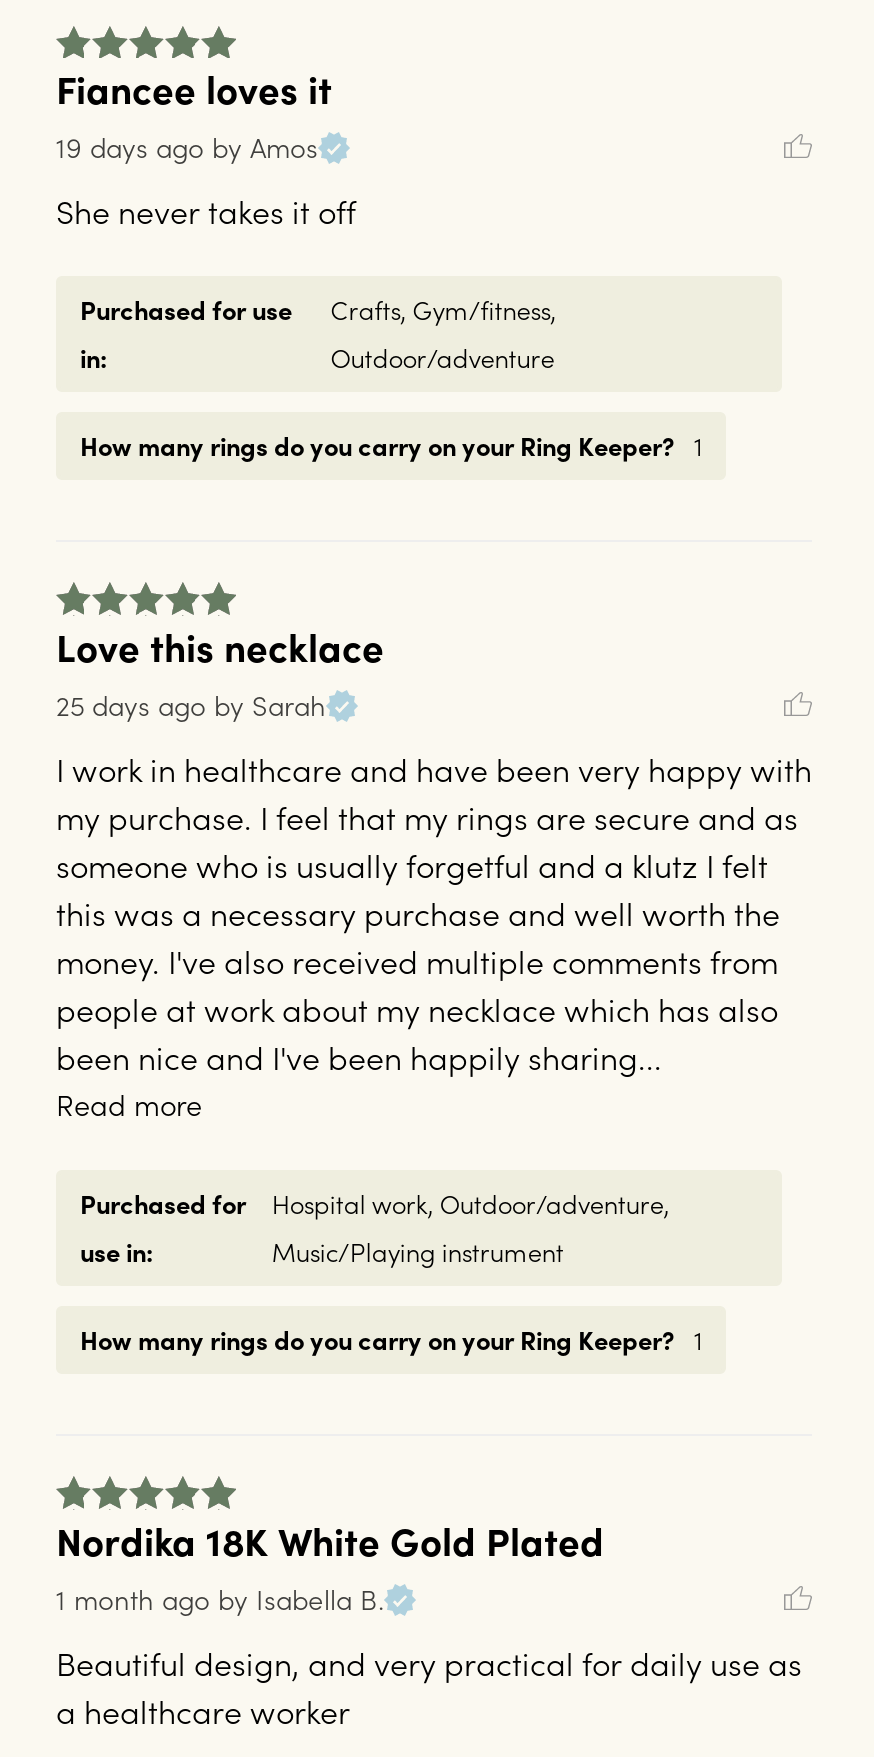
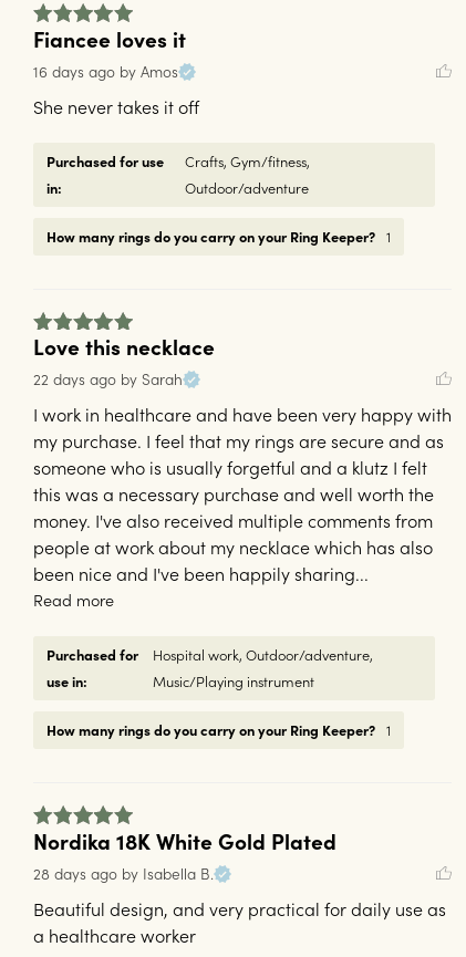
[56,129,318,167] 19 days ago by Amos -> [33,61,178,82] 16 days ago by Amos
[56,686,326,724] 25 days ago by Sarah -> [33,369,183,390] 22 days ago by Sarah
[56,1579,384,1617] 1 month ago by Isabella B. -> [33,863,214,884] 28 days ago by Isabella B.

